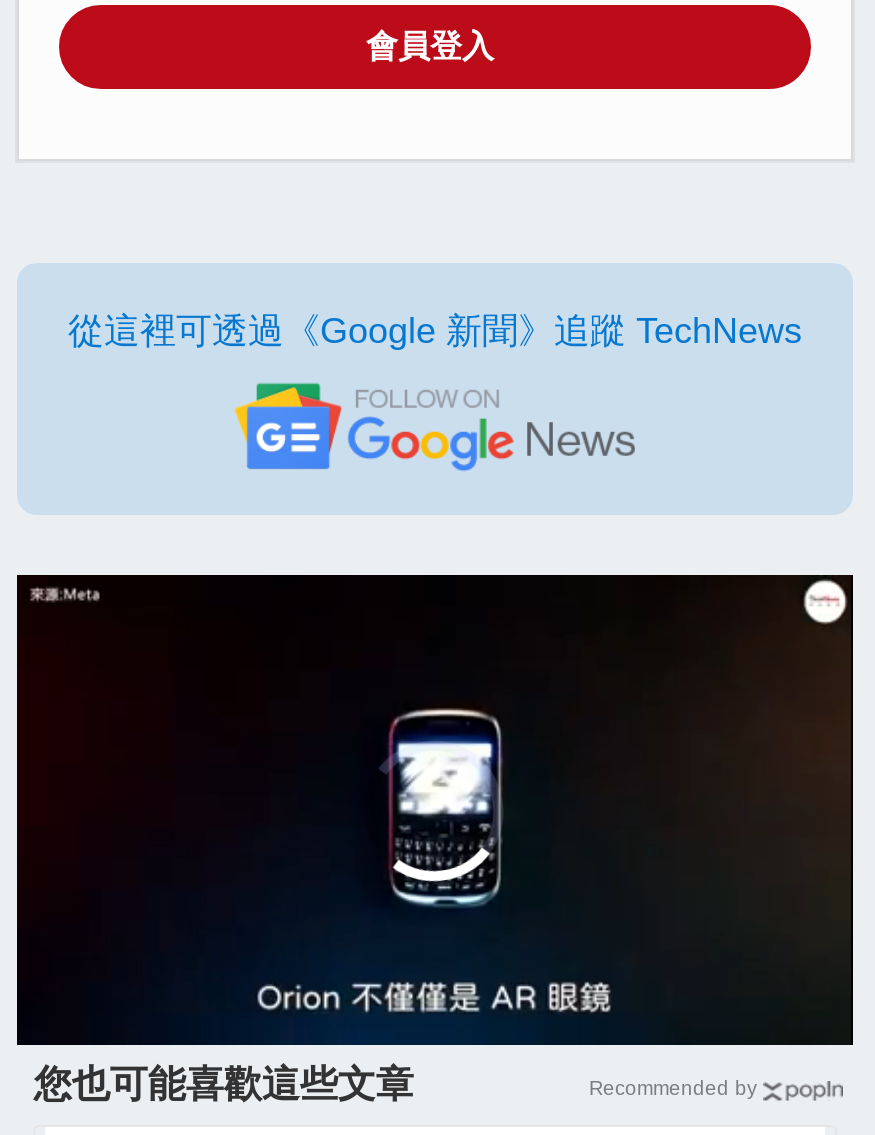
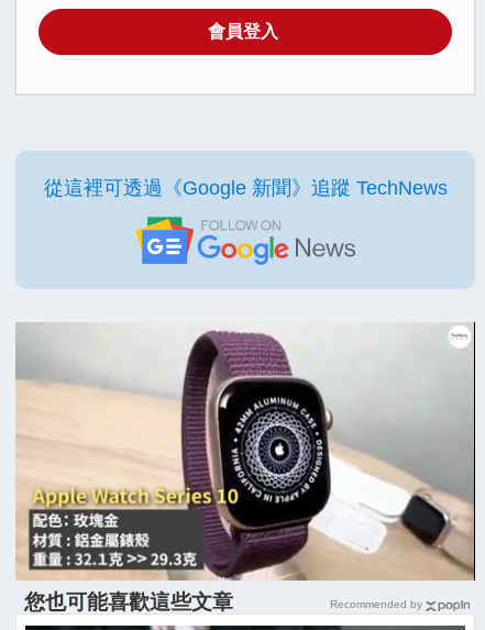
[15,573,853,1047] [image] -> [15,322,475,582] [image]

